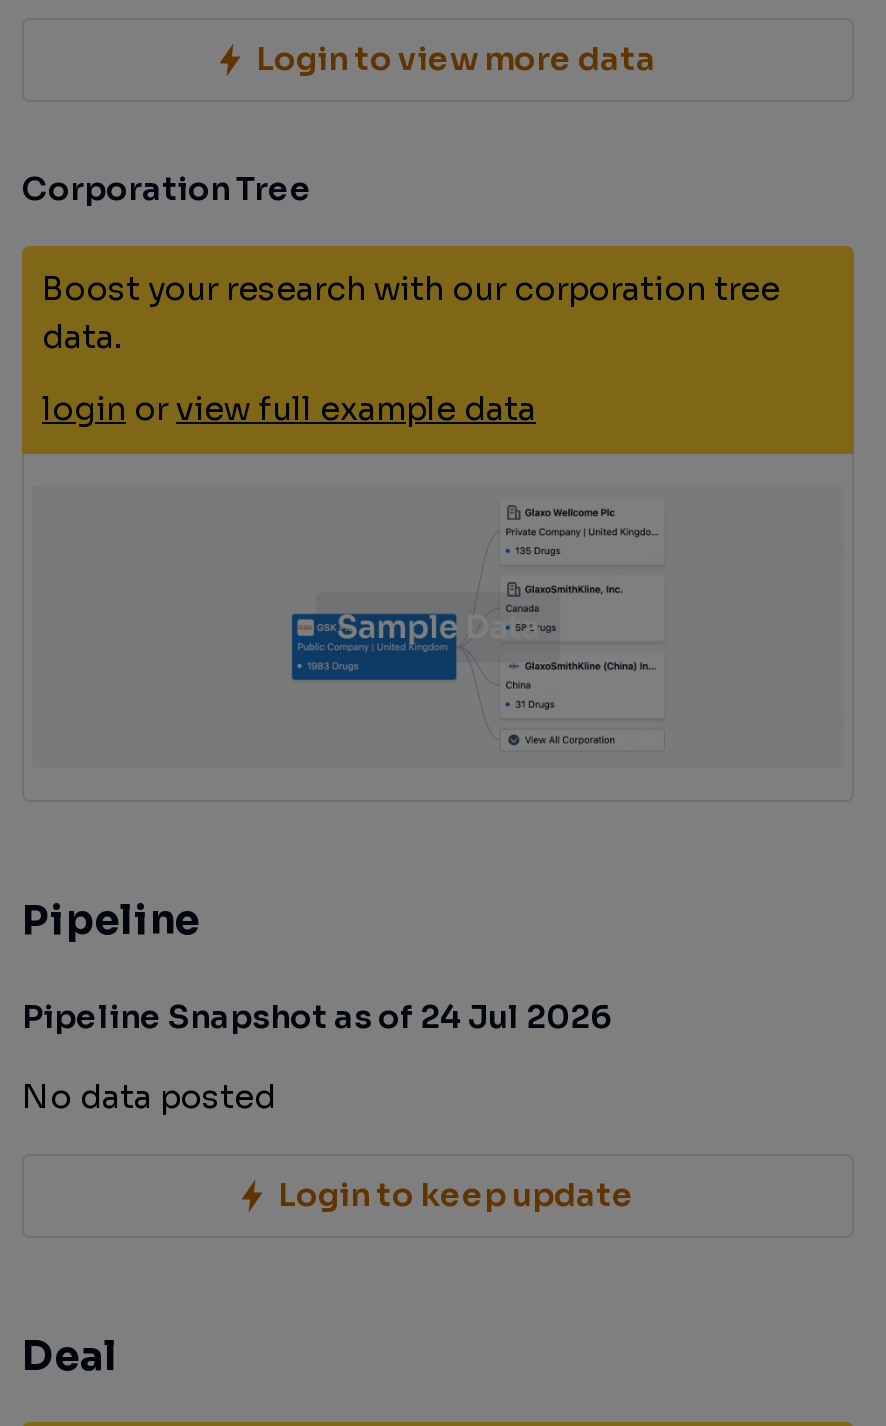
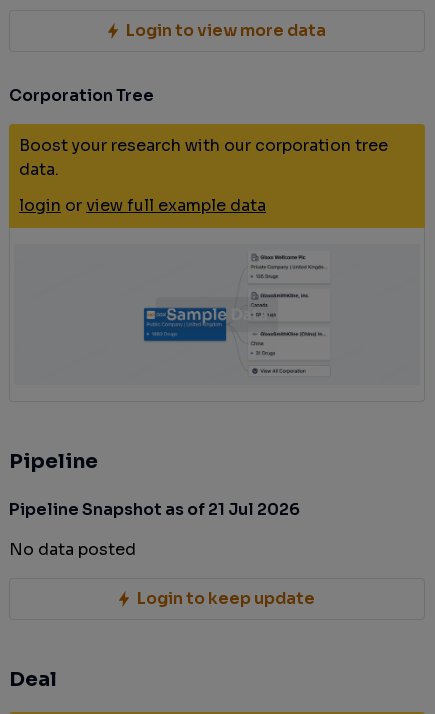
[22,996,612,1038] Pipeline Snapshot as of 24 Jul 2026 -> [9,499,300,520] Pipeline Snapshot as of 21 Jul 2026

